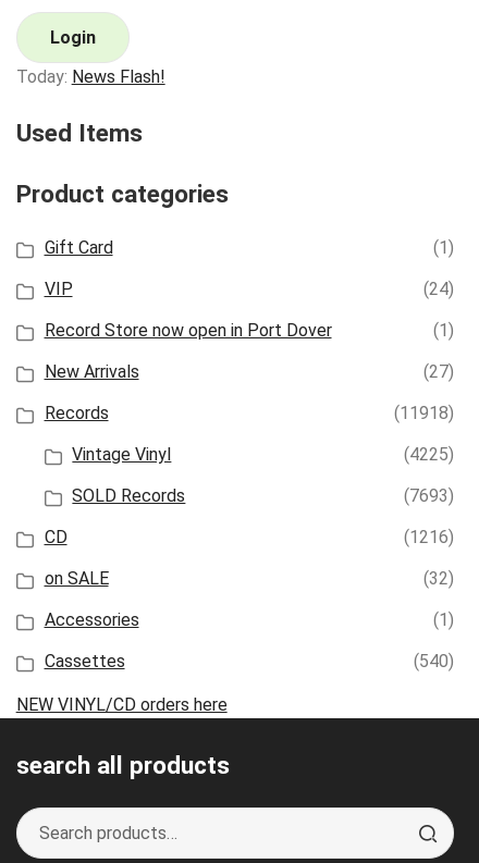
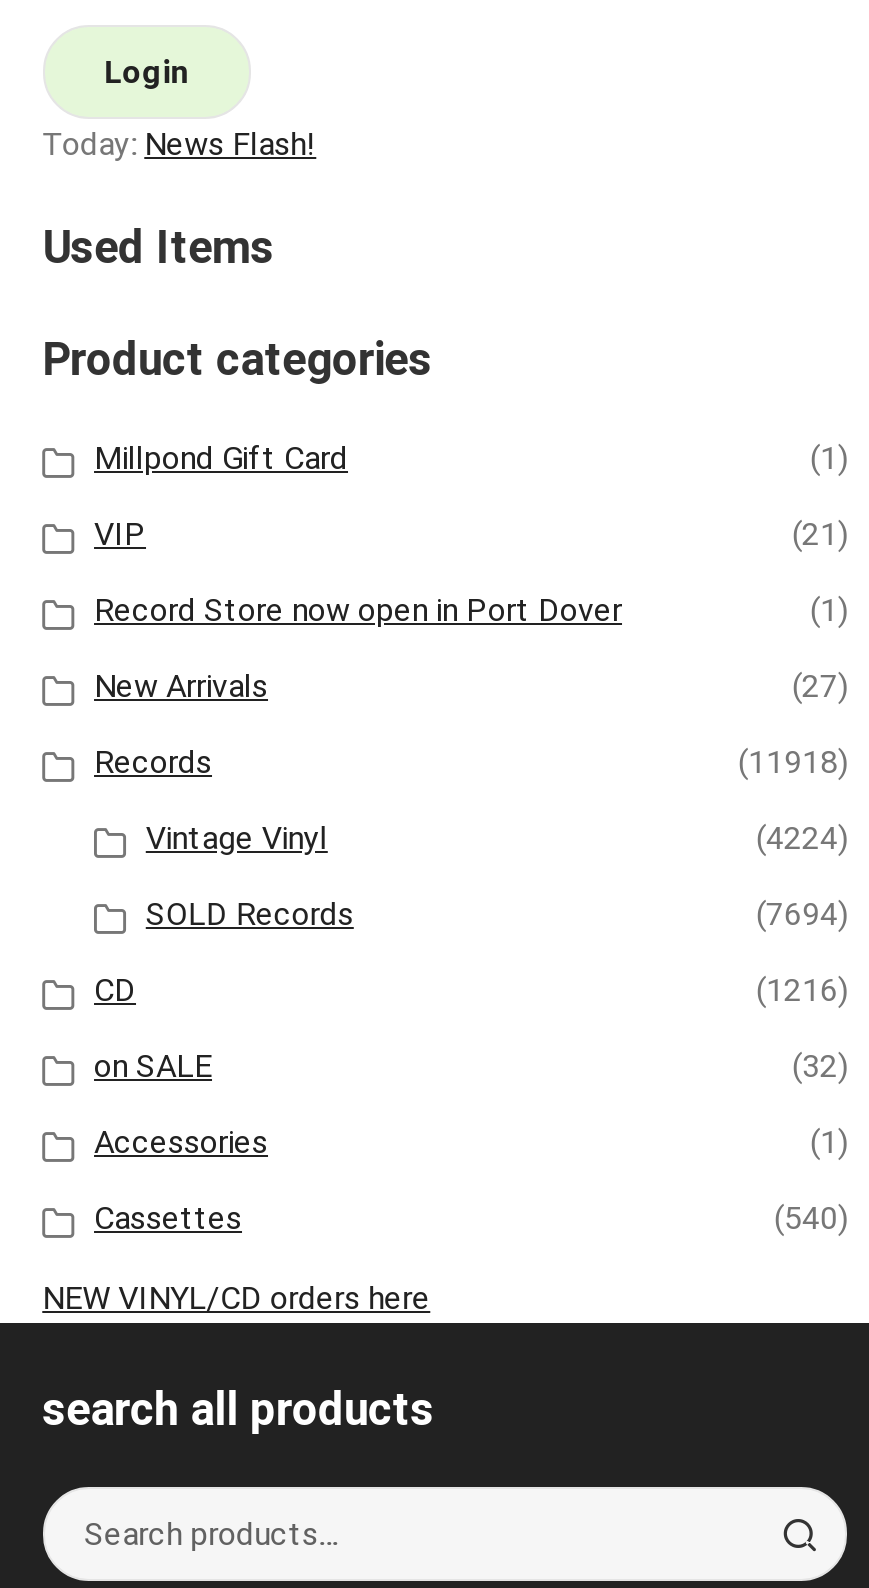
[44,238,113,258] Gift Card -> [94,440,348,478] Millpond Gift Card
[424,279,454,300] (24) -> [792,516,848,554] (21)
[404,444,454,465] (4225) -> [756,820,848,858] (4224)
[404,486,454,506] (7693) -> [756,896,848,934] (7694)

